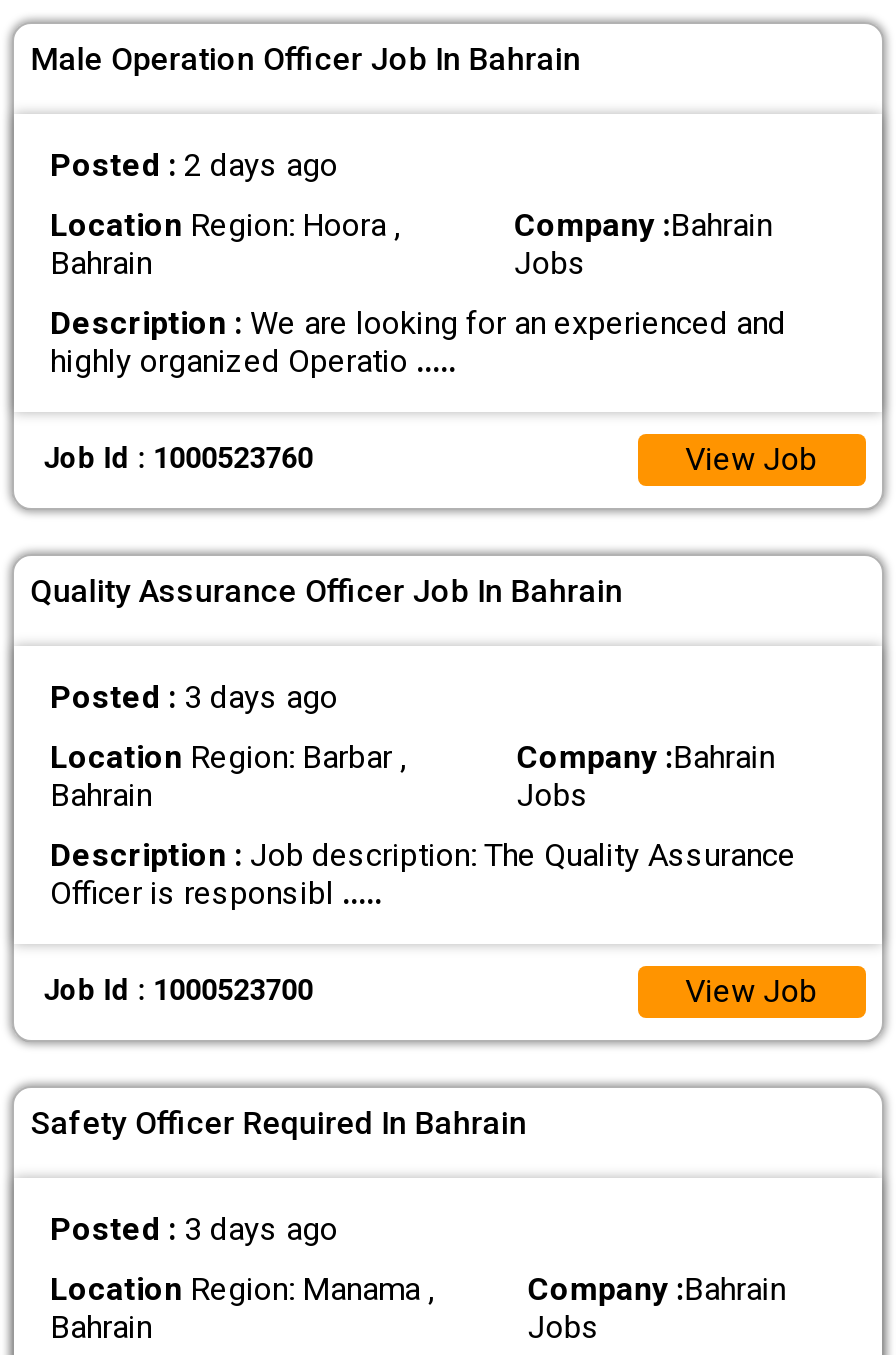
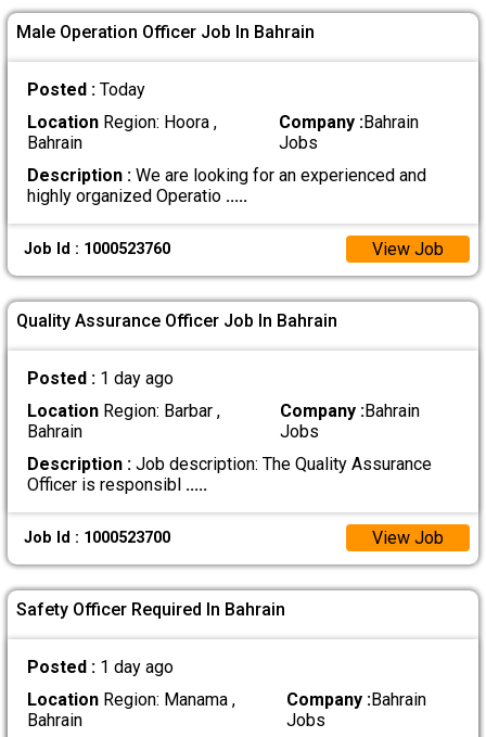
[50,145,338,183] Posted : 2 days ago -> [27,79,145,99] Posted : Today
[50,677,338,715] Posted : 3 days ago -> [27,368,174,388] Posted : 1 day ago
[50,1209,338,1247] Posted : 3 days ago -> [27,656,174,677] Posted : 1 day ago

